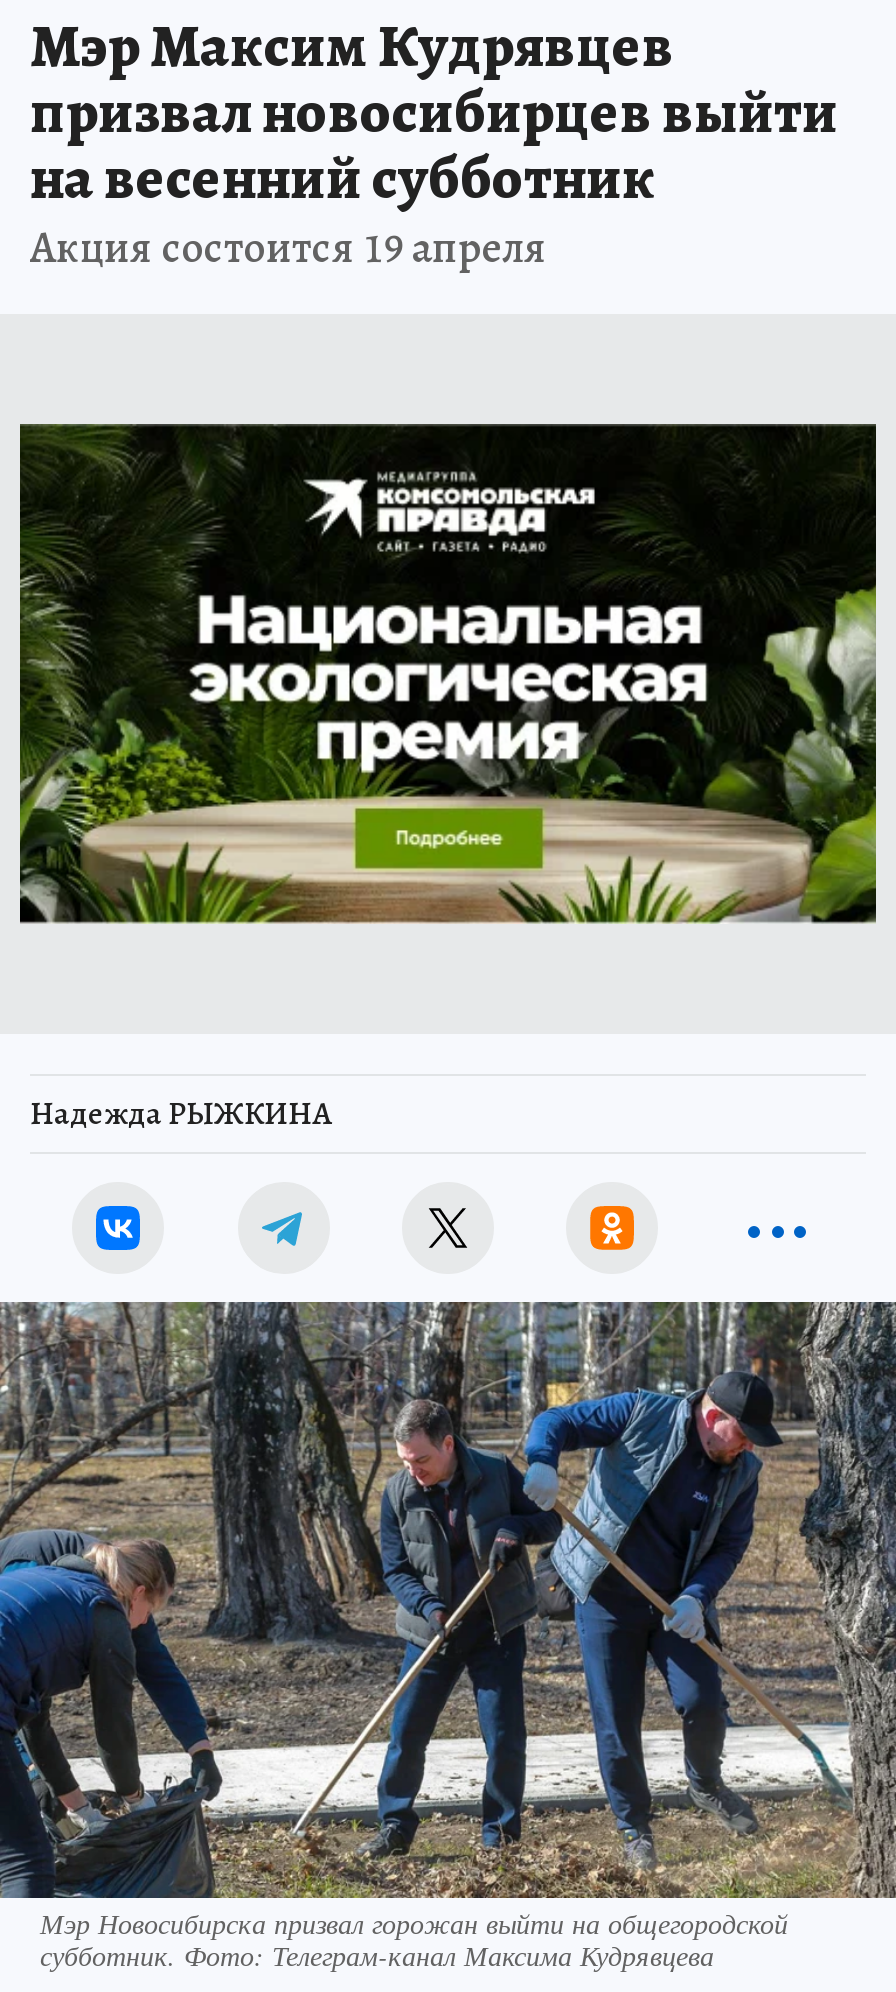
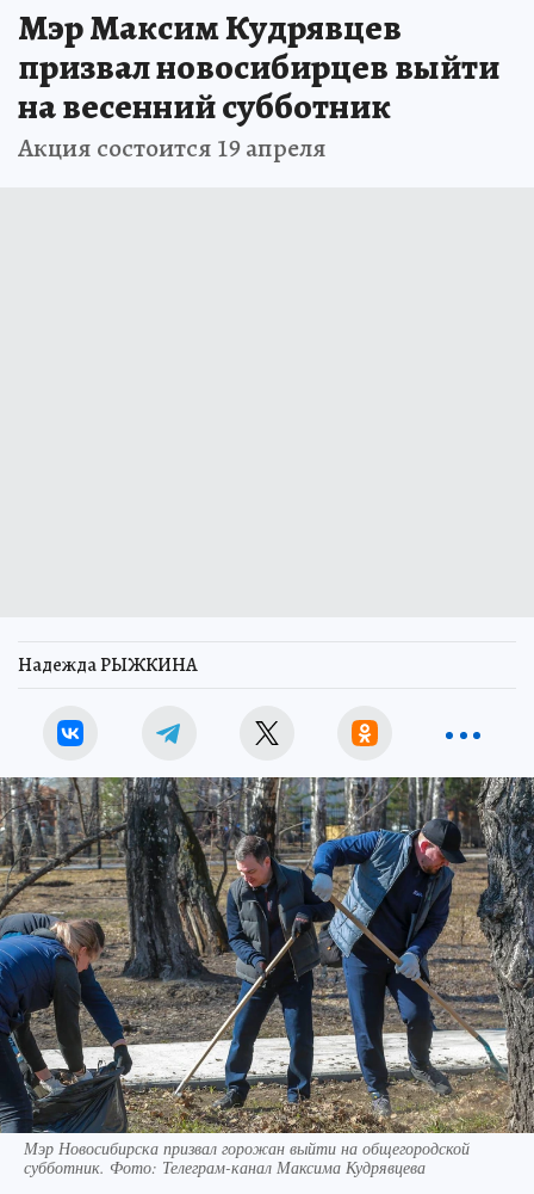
[18,422,878,926] [image] -> none

